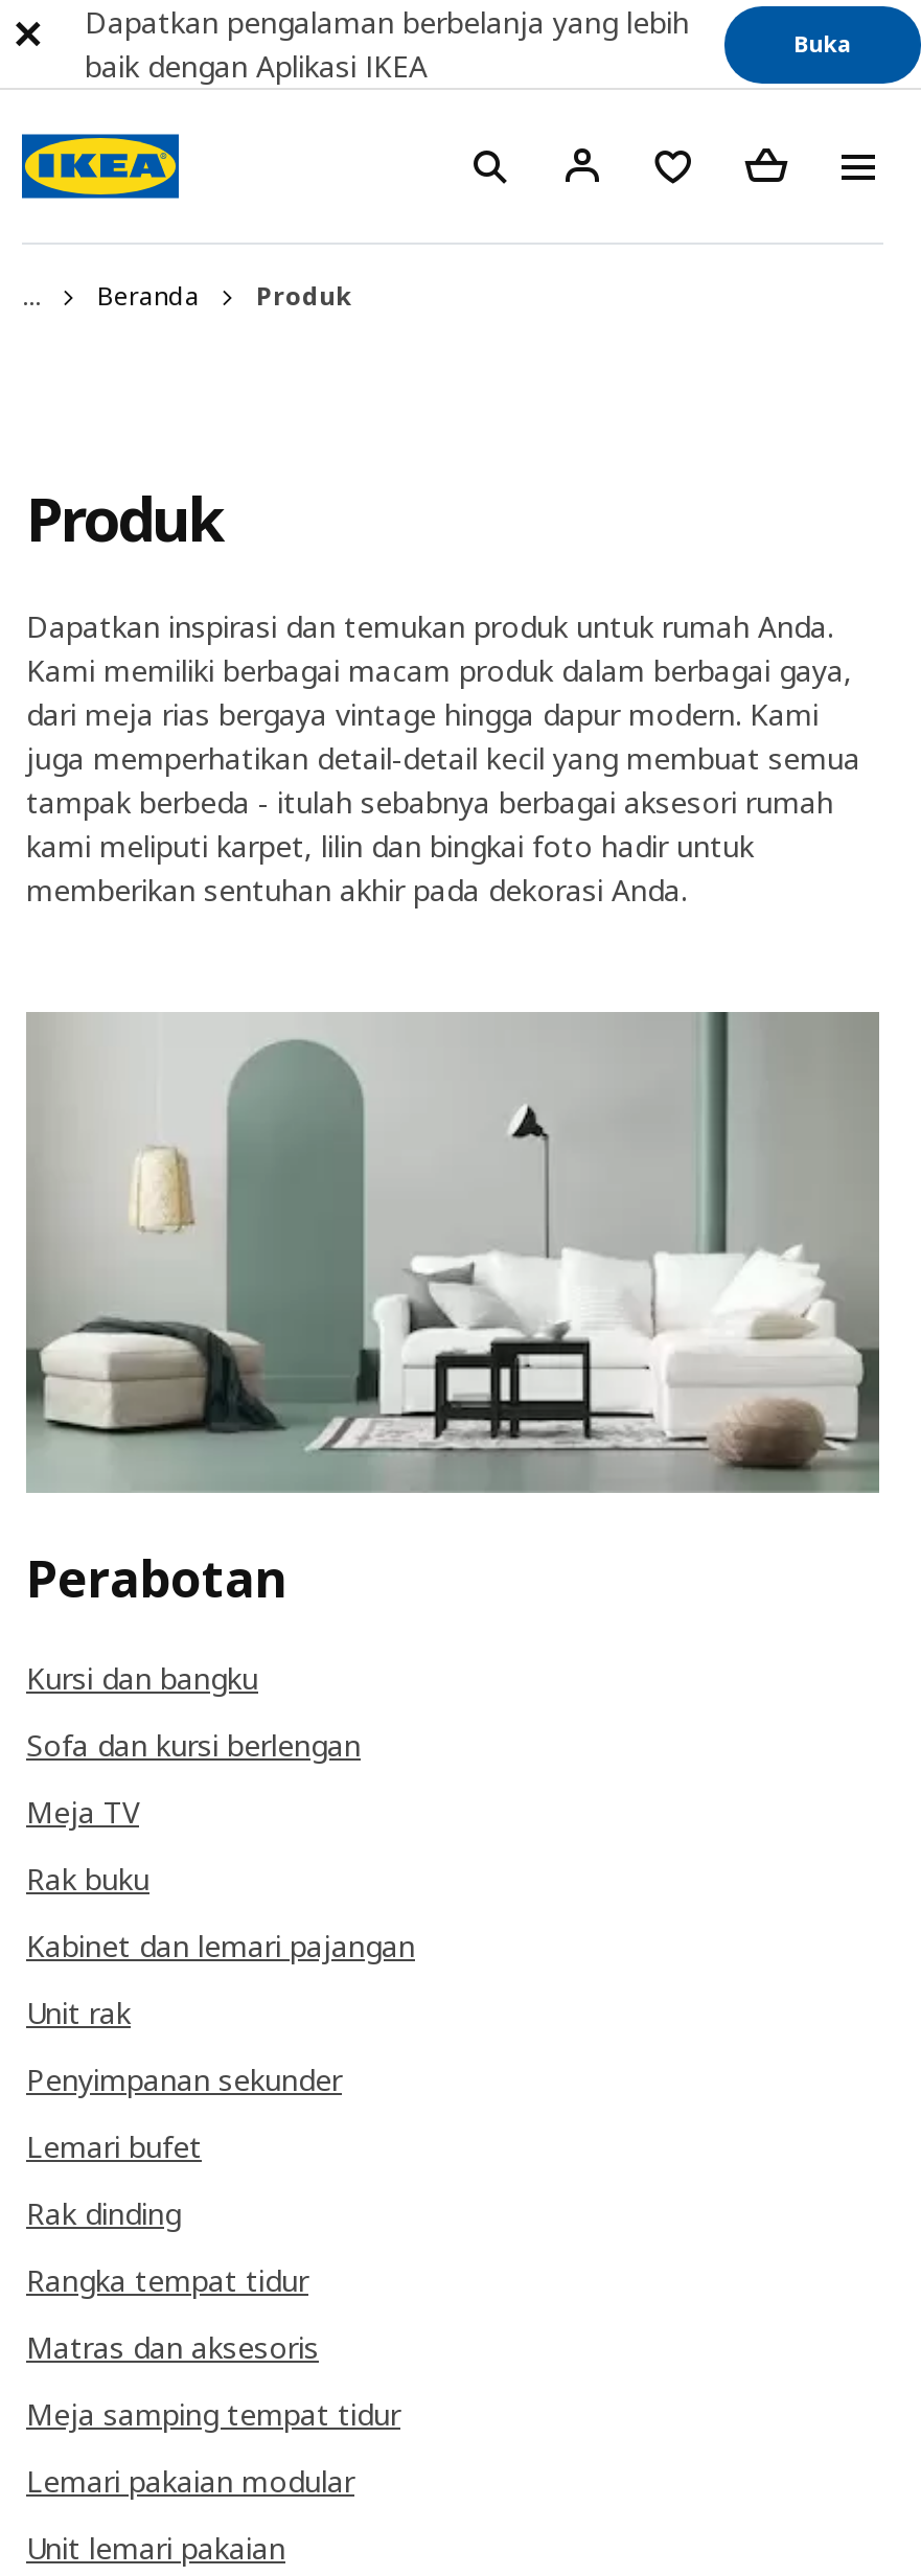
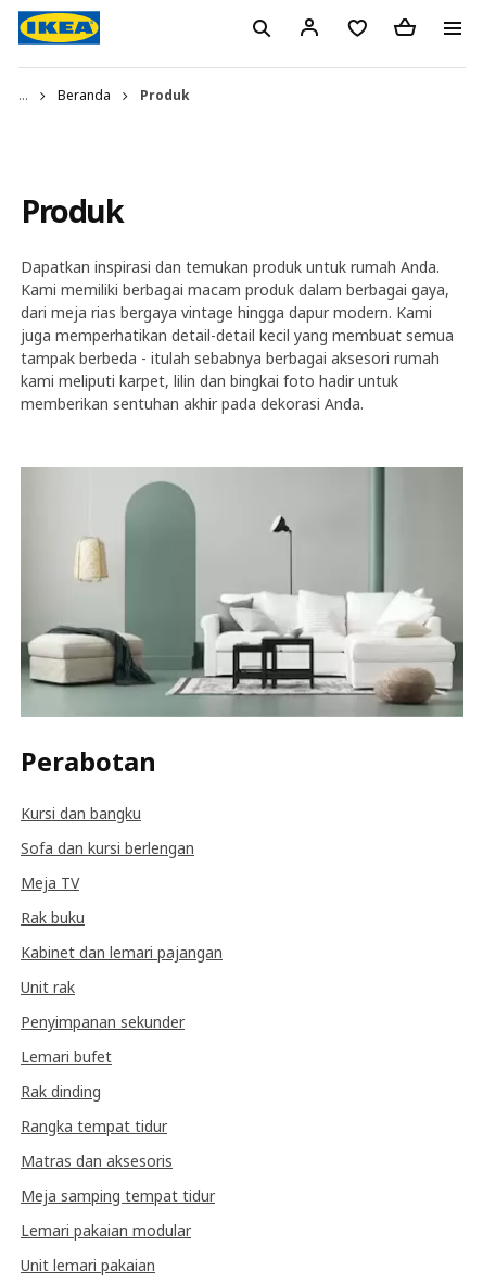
[85,2,689,86] Dapatkan pengalaman berbelanja yang lebih | baik dengan Aplikasi IKEA -> none
[793,27,852,59] Buka -> none

